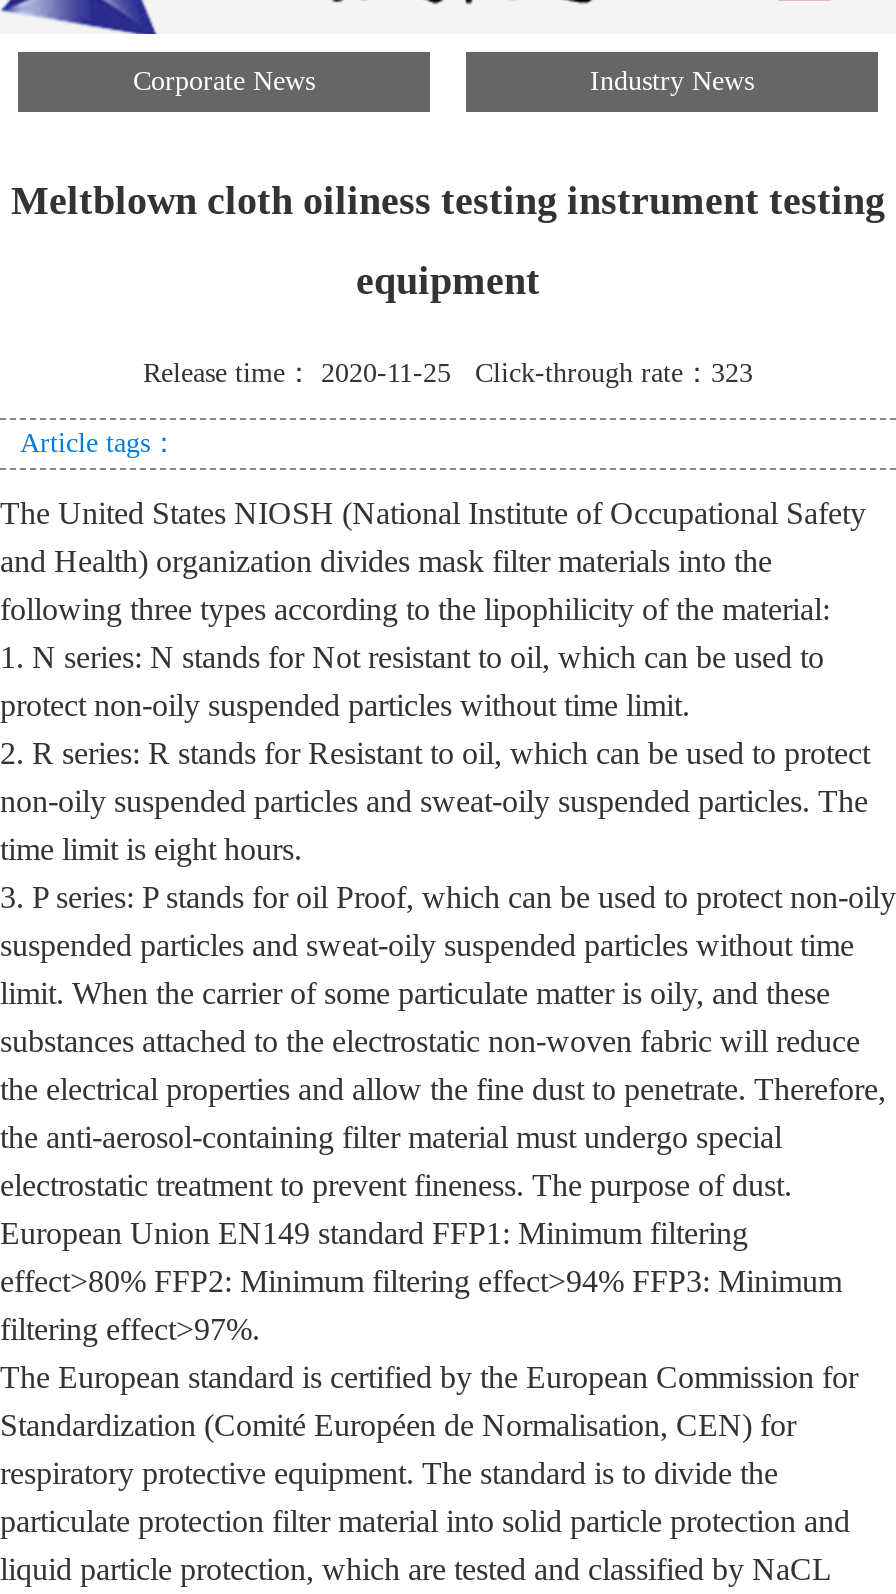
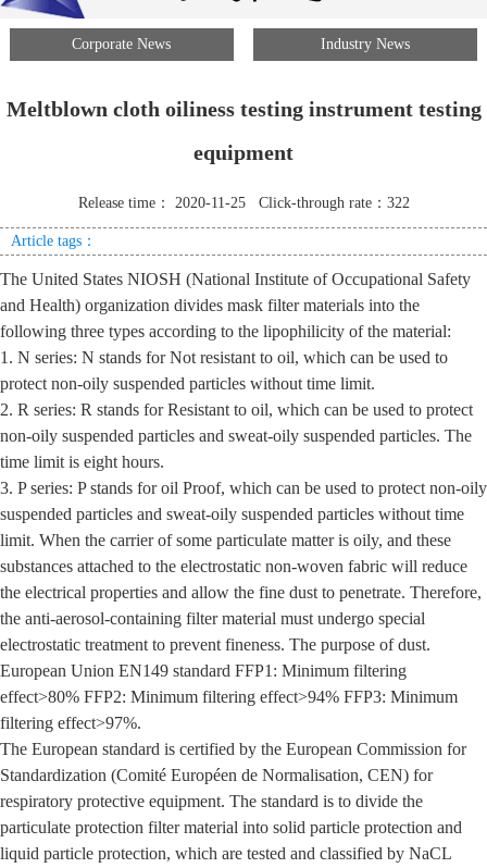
[143,358,753,388] Release time： 2020-11-25 Click-through rate：323 -> [78,195,409,211] Release time： 2020-11-25 Click-through rate：322

